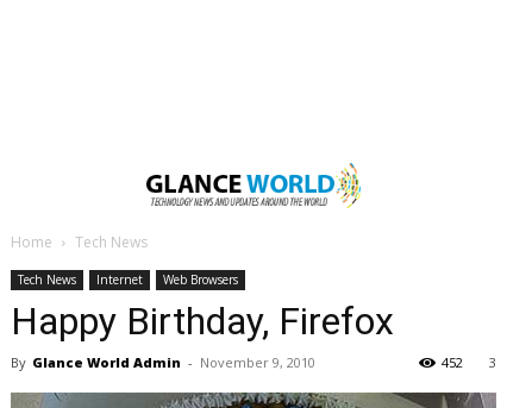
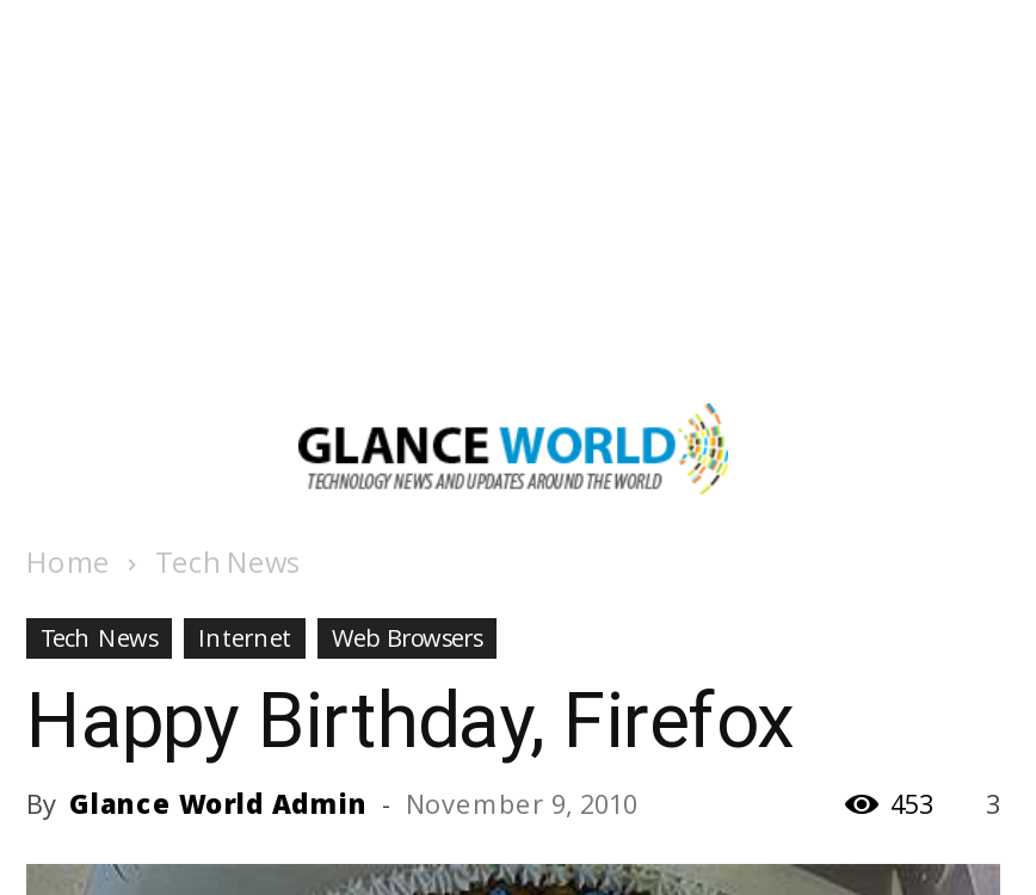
[442,353,496,371] 452 3 -> [890,785,1000,821] 453 3

